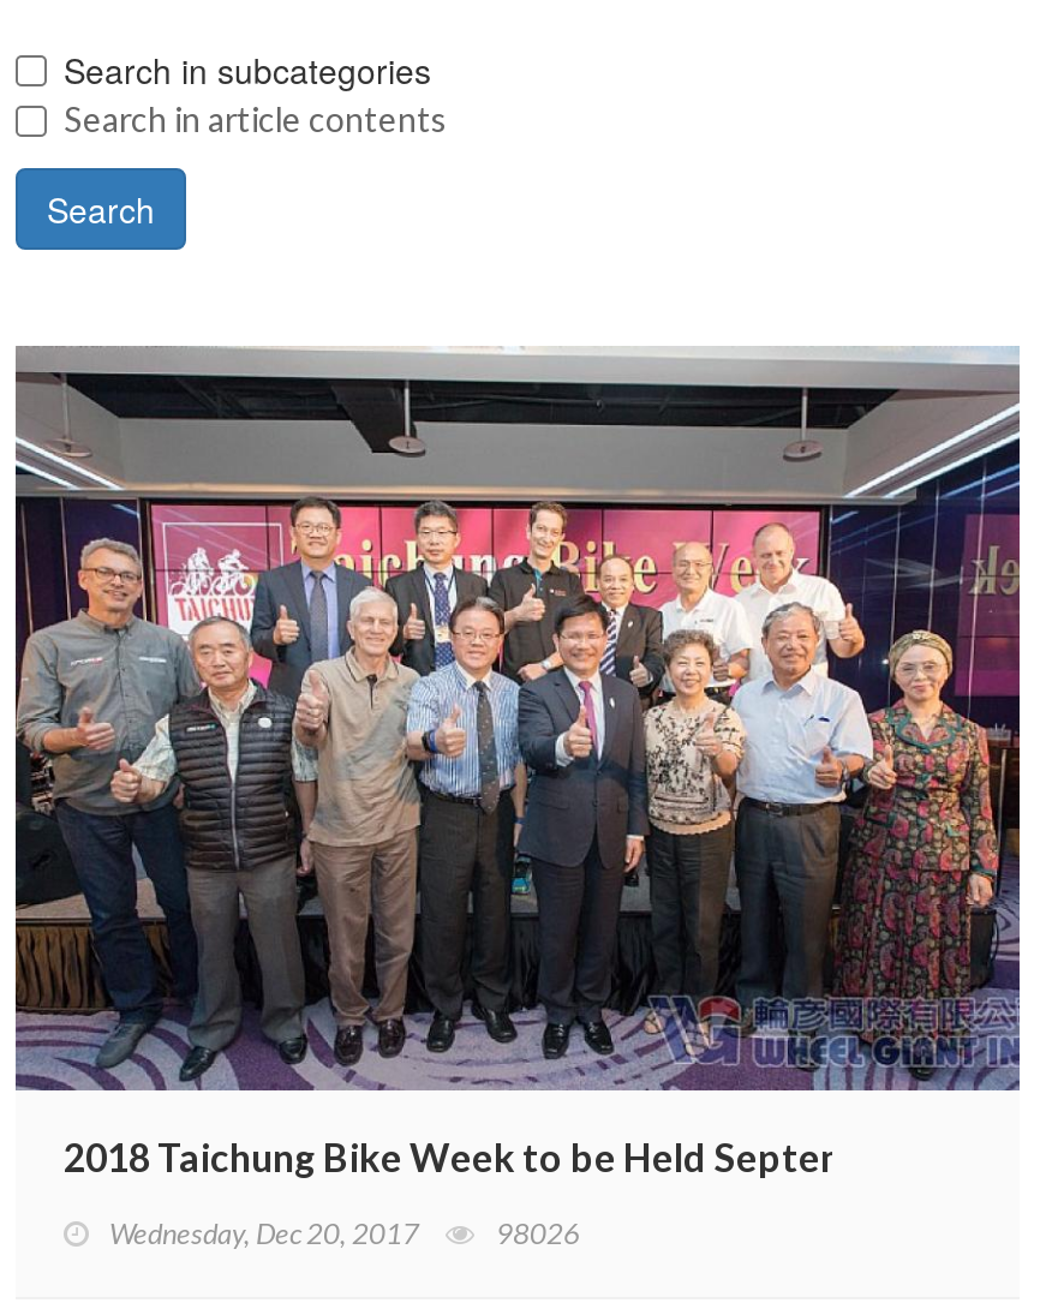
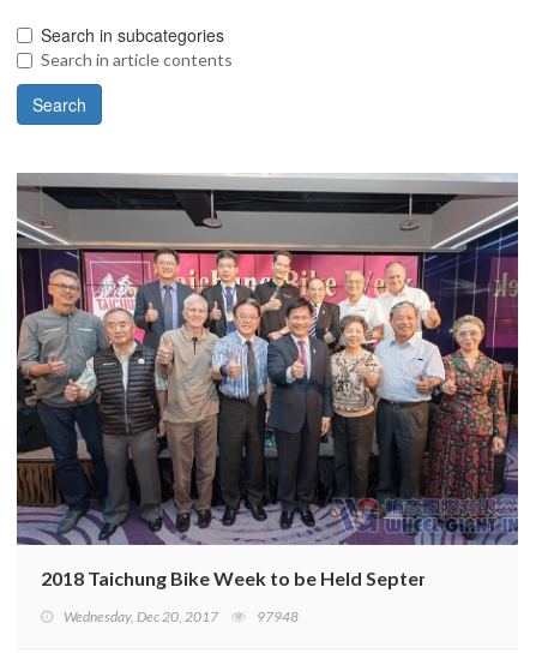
[496,1215,580,1251] 98026 -> [257,607,299,625] 97948

